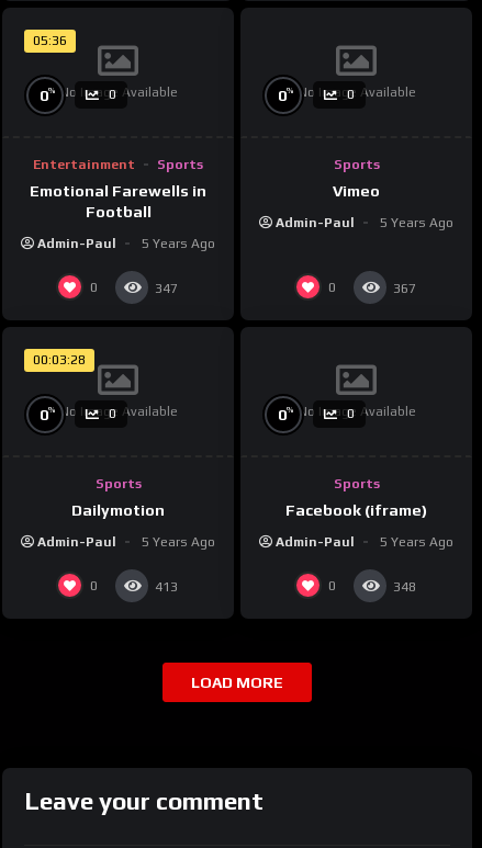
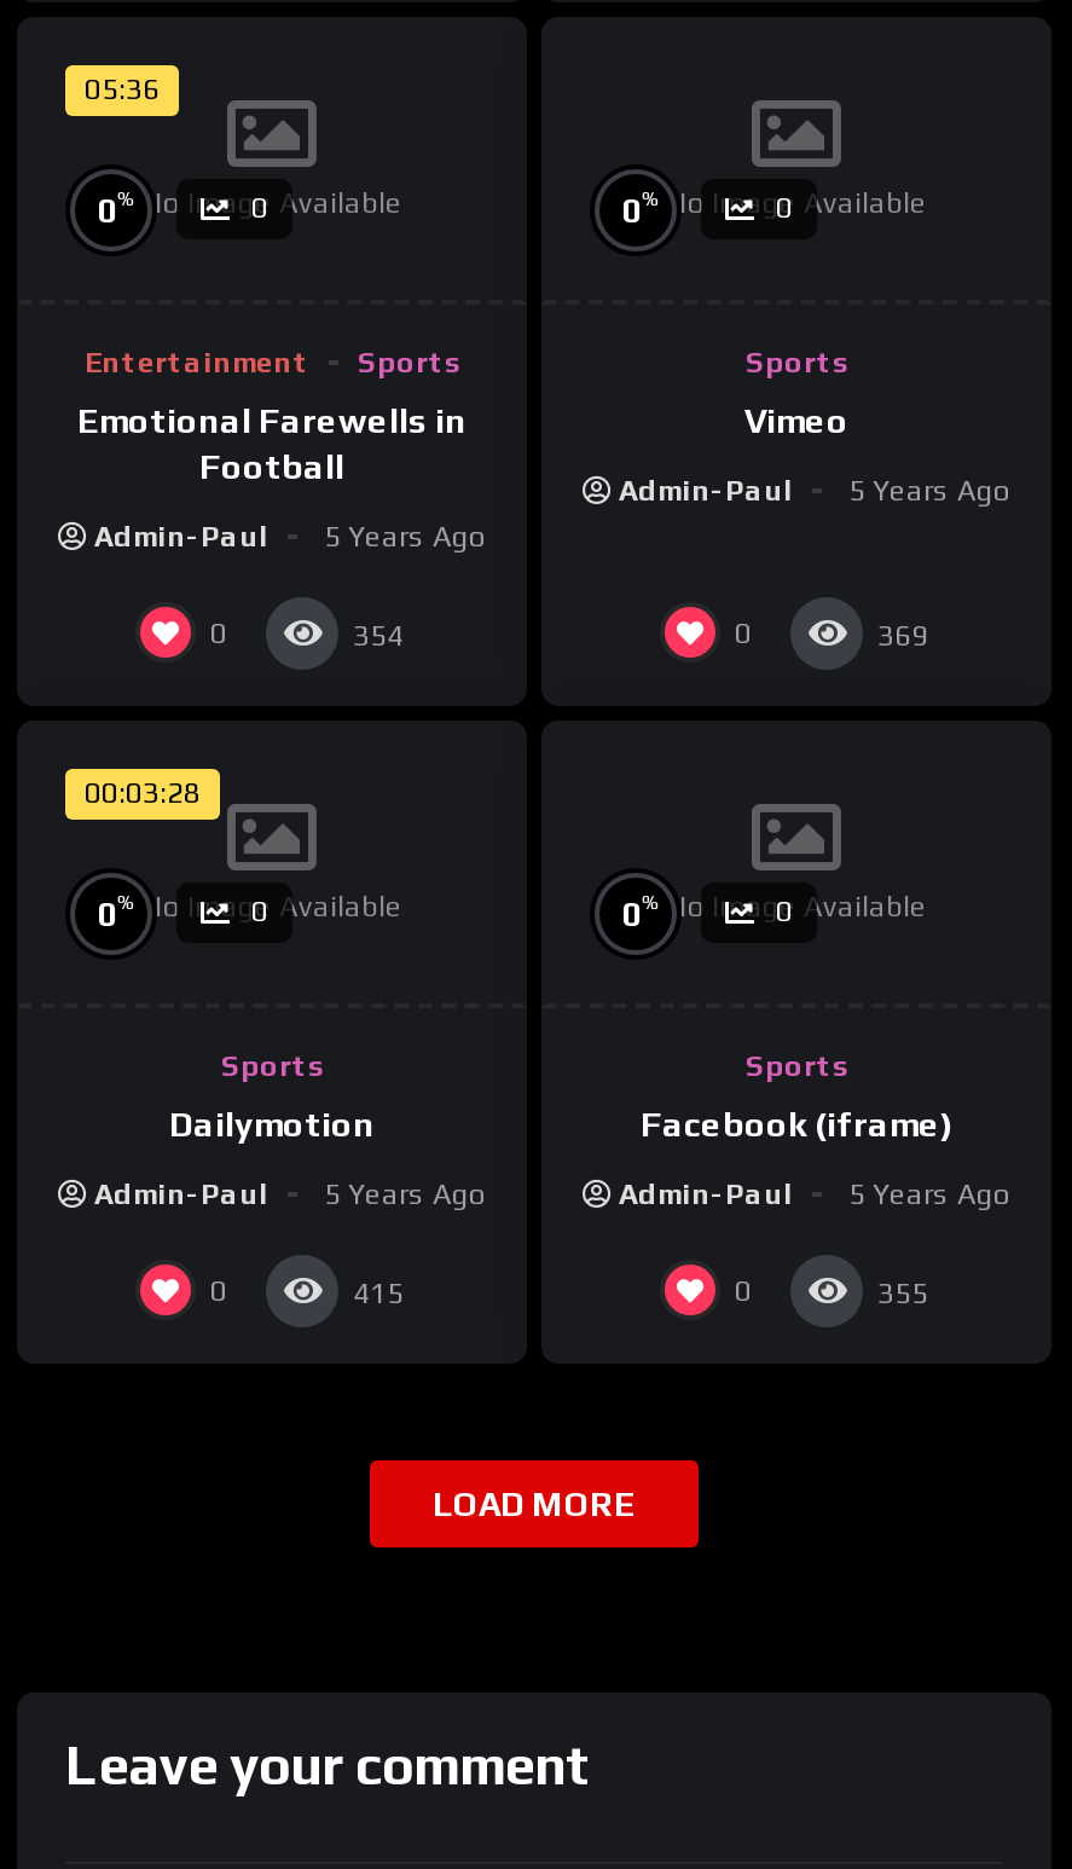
[155,281,178,296] 347 -> [353,618,404,652] 354
[393,281,416,296] 367 -> [877,618,928,652] 369
[155,579,178,594] 413 -> [353,1276,404,1310] 415
[393,579,416,594] 348 -> [877,1276,928,1310] 355

